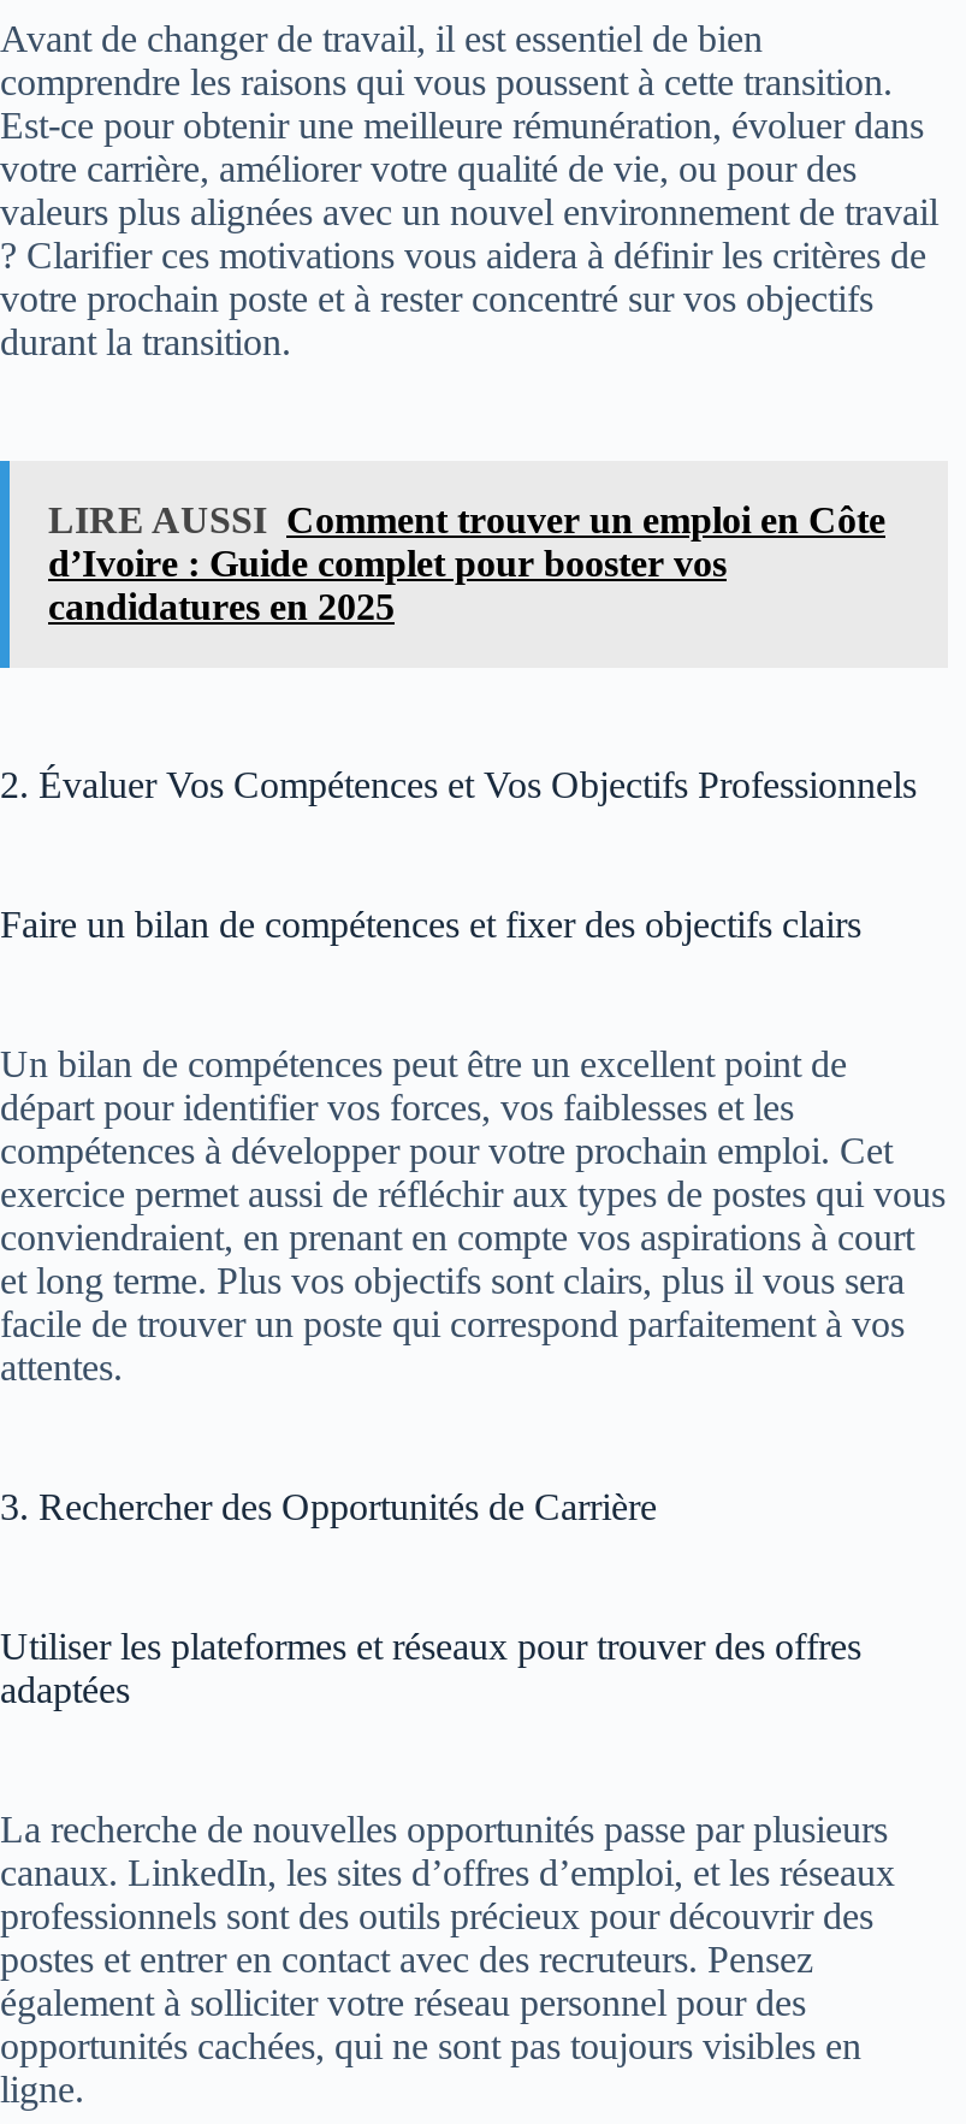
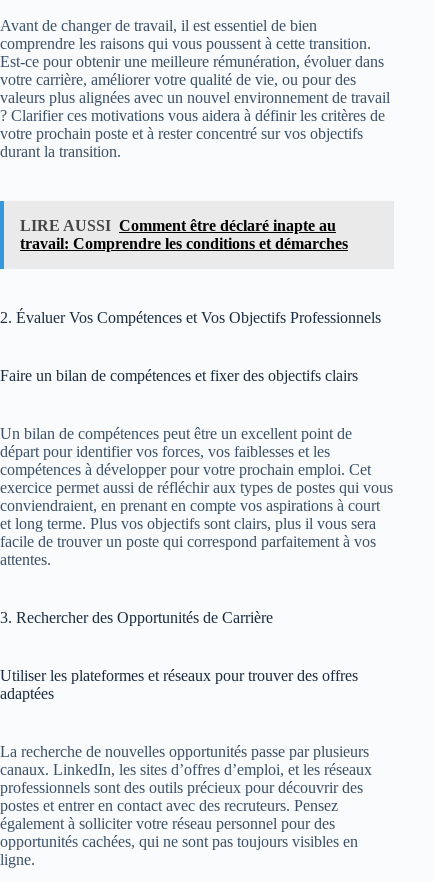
[48,499,885,627] LIRE AUSSI Comment trouver un emploi en Côte | d’Ivoire : Guide complet pour booster vos | candidatures en 2025 -> [20,217,348,252] LIRE AUSSI Comment être déclaré inapte au | travail: Comprendre les conditions et démarches

